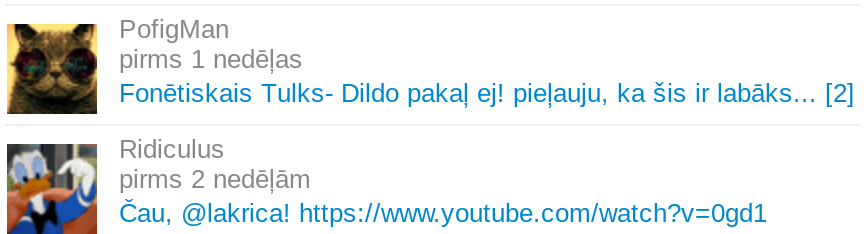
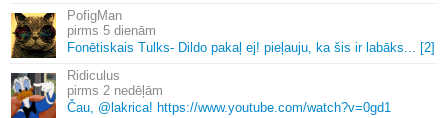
[191,44,303,74] 1 nedēļas -> [103,23,156,38] 5 dienām

